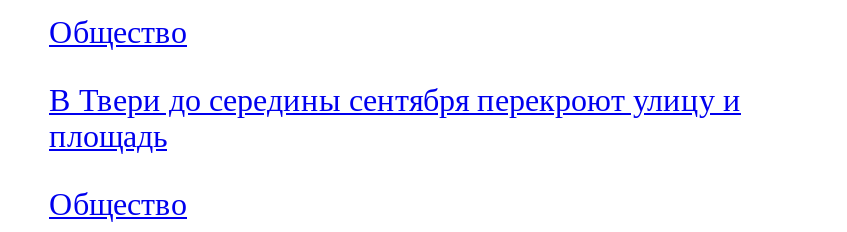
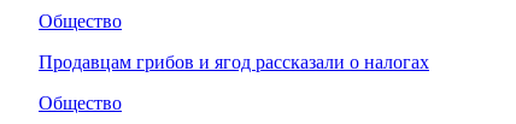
[49,83,741,153] В Твери до середины сентября перекроют улицу и | площадь -> [39,52,429,72] Продавцам грибов и ягод рассказали о налогах

